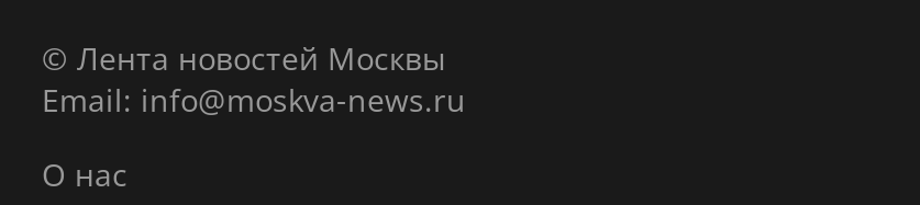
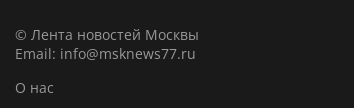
[42,79,466,121] Email: info@moskva-news.ru -> [15,44,196,63] Email: info@msknews77.ru

